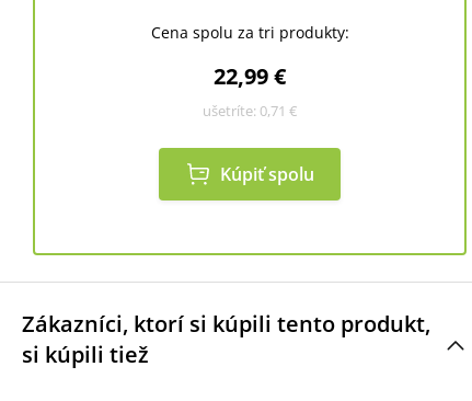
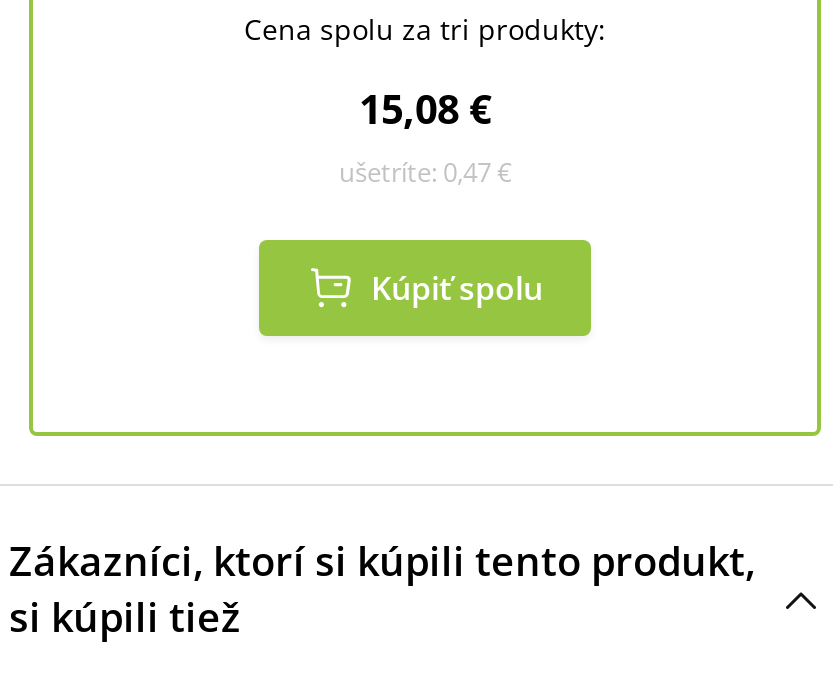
[214,61,286,91] 22,99 € -> [359,82,491,136] 15,08 €
[203,101,297,121] ušetríte: 0,71 € -> [339,154,511,190] ušetríte: 0,47 €

